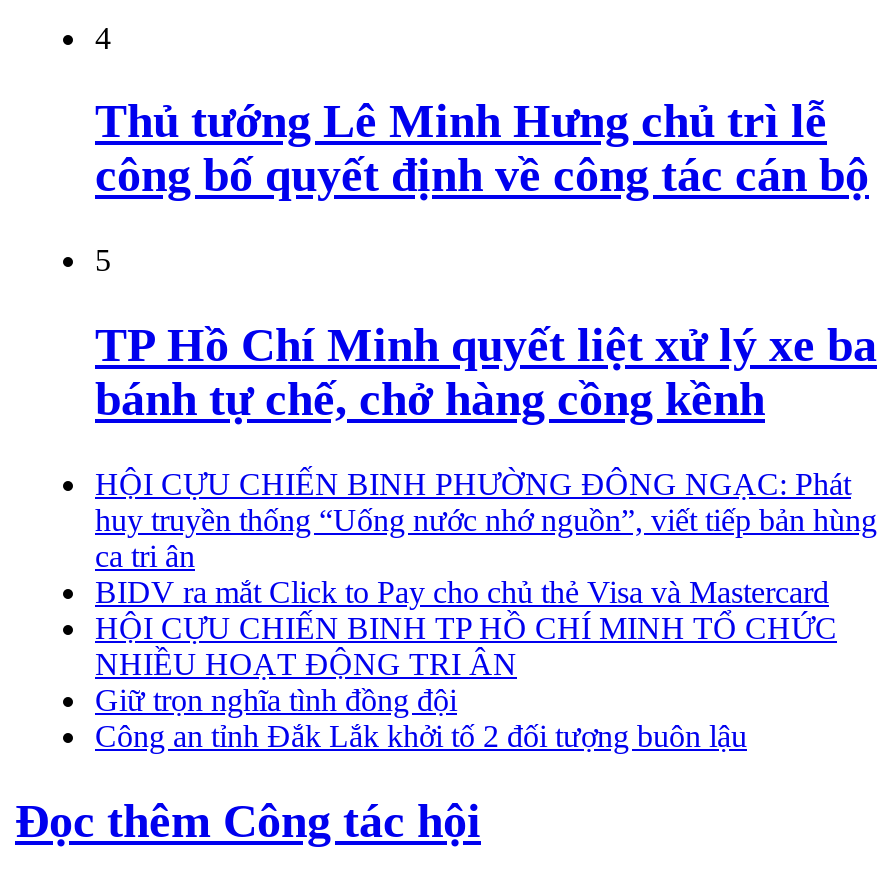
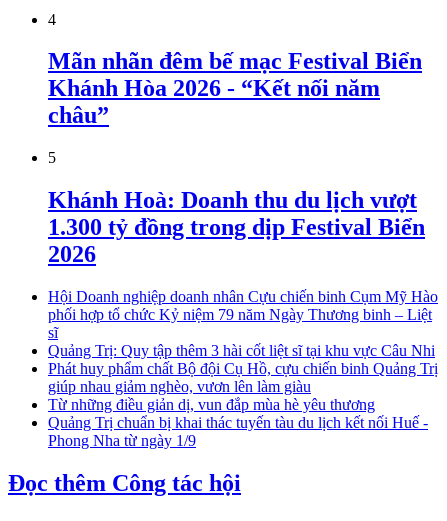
[95,96,869,202] Thủ tướng Lê Minh Hưng chủ trì lễ | công bố quyết định về công tác cán bộ -> [48,48,422,128] Mãn nhãn đêm bế mạc Festival Biển | Khánh Hòa 2026 - “Kết nối năm | châu”
[95,320,877,426] TP Hồ Chí Minh quyết liệt xử lý xe ba | bánh tự chế, chở hàng cồng kềnh -> [48,187,425,267] Khánh Hoà: Doanh thu du lịch vượt | 1.300 tỷ đồng trong dịp Festival Biển | 2026
[95,467,877,753] HỘI CỰU CHIẾN BINH PHƯỜNG ĐÔNG NGẠC: Phát | huy truyền thống “Uống nước nhớ nguồn”, viết tiếp bản hùng | ca tri ân | BIDV ra mắt Click to Pay cho chủ thẻ Visa và Mastercard | HỘI CỰU CHIẾN BINH TP HỒ CHÍ MINH TỔ CHỨC | NHIỀU HOẠT ĐỘNG TRI ÂN | Giữ trọn nghĩa tình đồng đội | Công an tỉnh Đắk Lắk khởi tố 2 đối tượng buôn lậu -> [48,288,438,449] Hội Doanh nghiệp doanh nhân Cựu chiến binh Cụm Mỹ Hào | phối hợp tổ chức Kỷ niệm 79 năm Ngày Thương binh – Liệt | sĩ | Quảng Trị: Quy tập thêm 3 hài cốt liệt sĩ tại khu vực Câu Nhi | Phát huy phẩm chất Bộ đội Cụ Hồ, cựu chiến binh Quảng Trị | giúp nhau giảm nghèo, vươn lên làm giàu | Từ những điều giản dị, vun đắp mùa hè yêu thương | Quảng Trị chuẩn bị khai thác tuyến tàu du lịch kết nối Huế - | Phong Nha từ ngày 1/9

